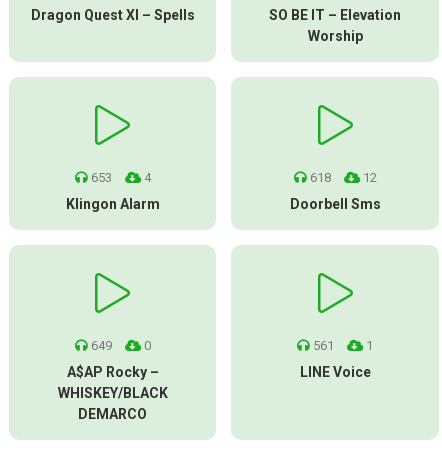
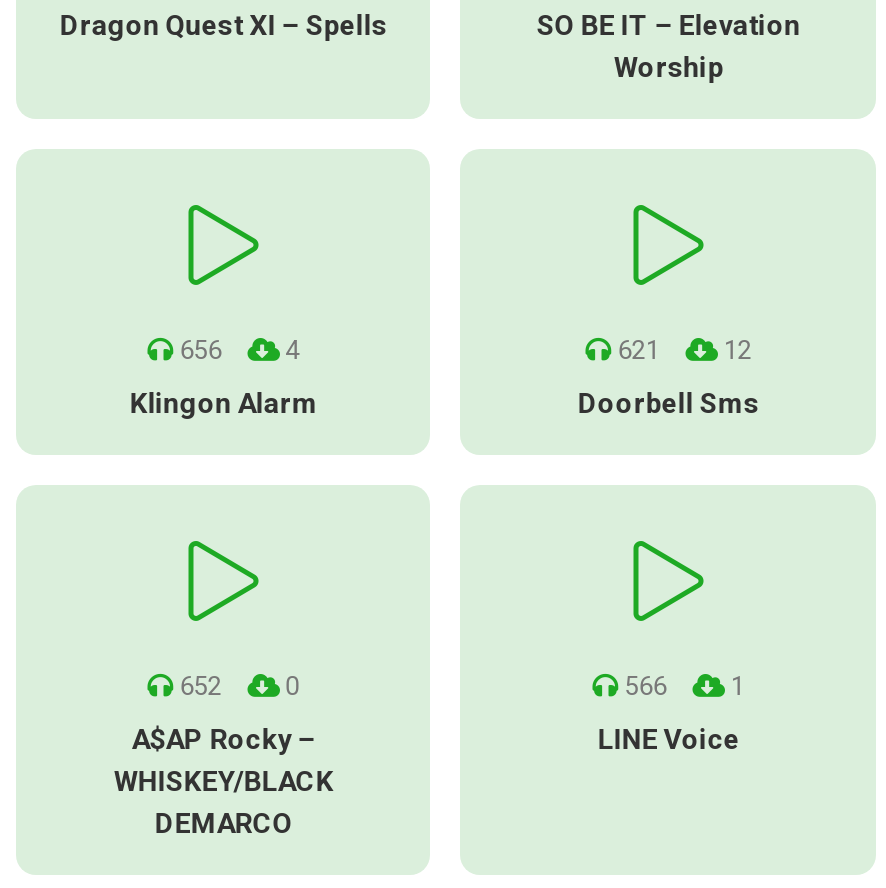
[88,170,151,185] 653 4 -> [173,335,299,365] 656 4
[307,170,377,185] 618 12 -> [612,335,752,365] 621 12
[88,338,151,353] 649 0 -> [173,671,299,701] 652 0
[310,338,373,353] 561 1 -> [618,671,744,701] 566 1

